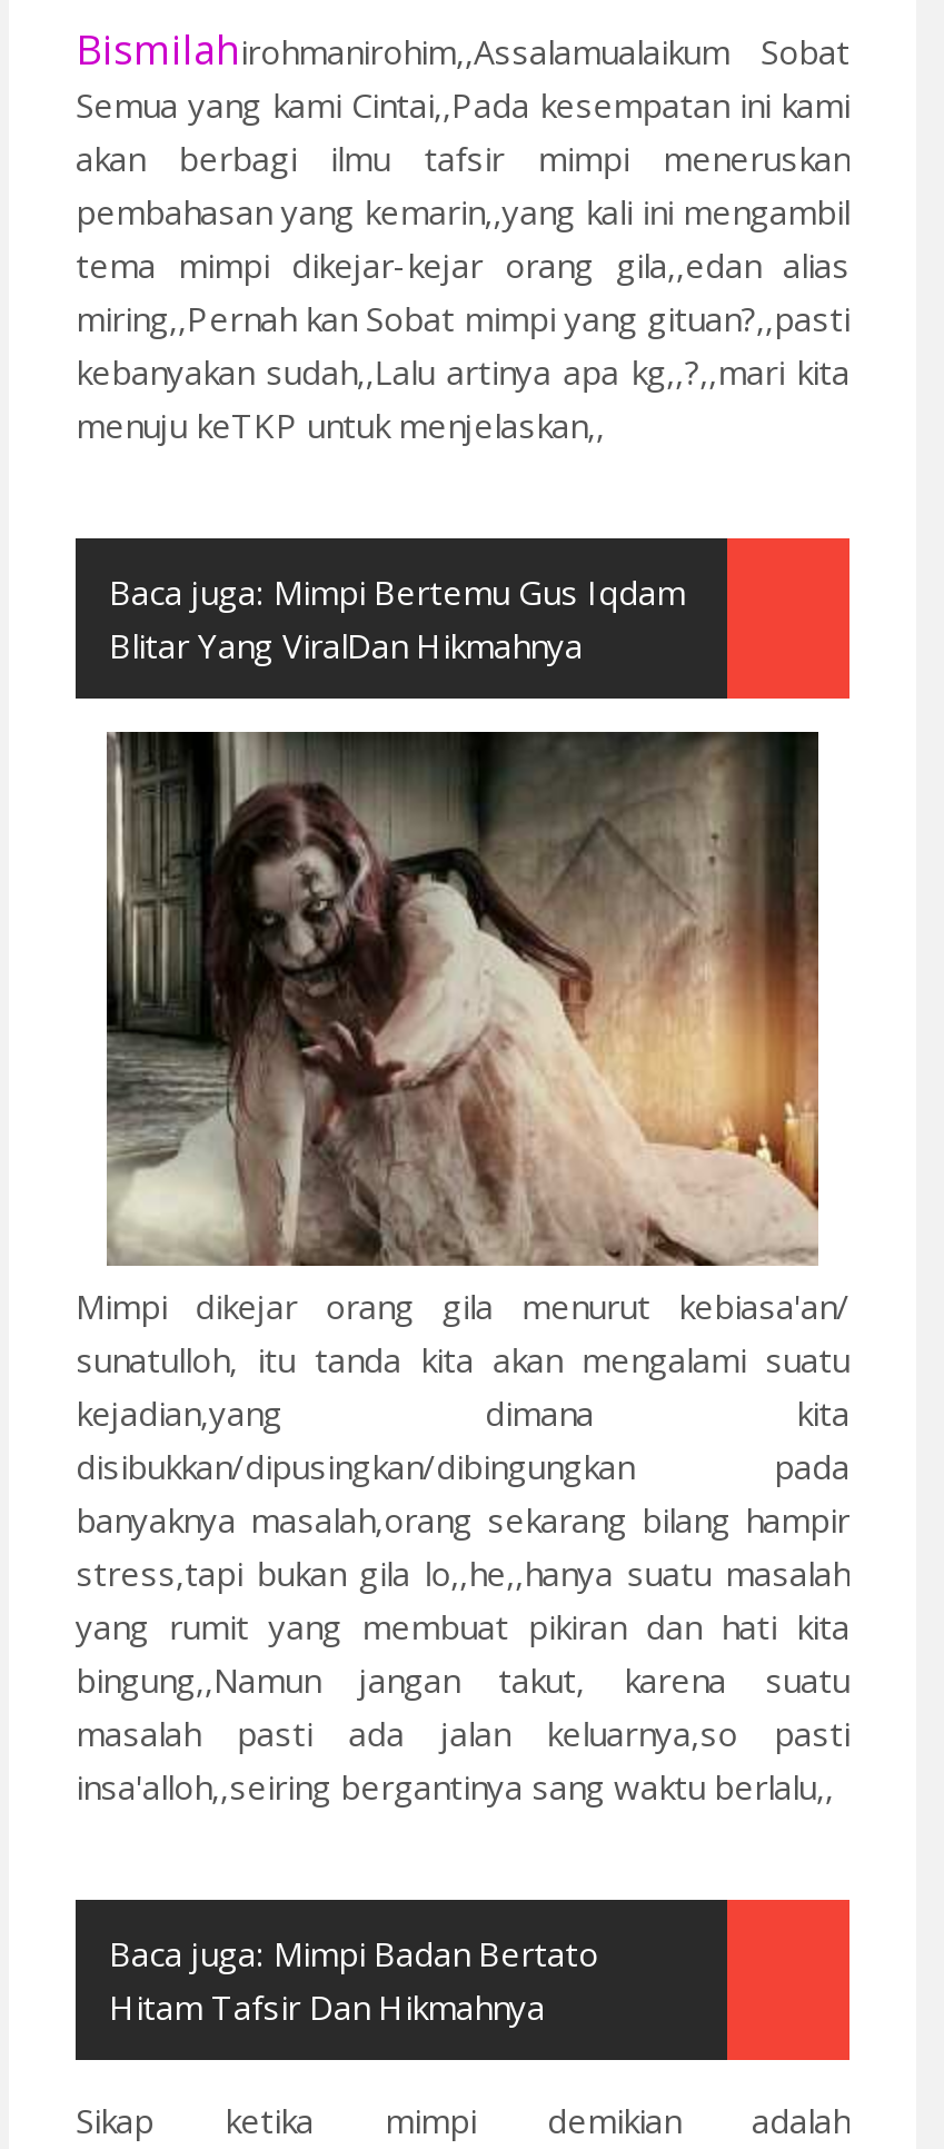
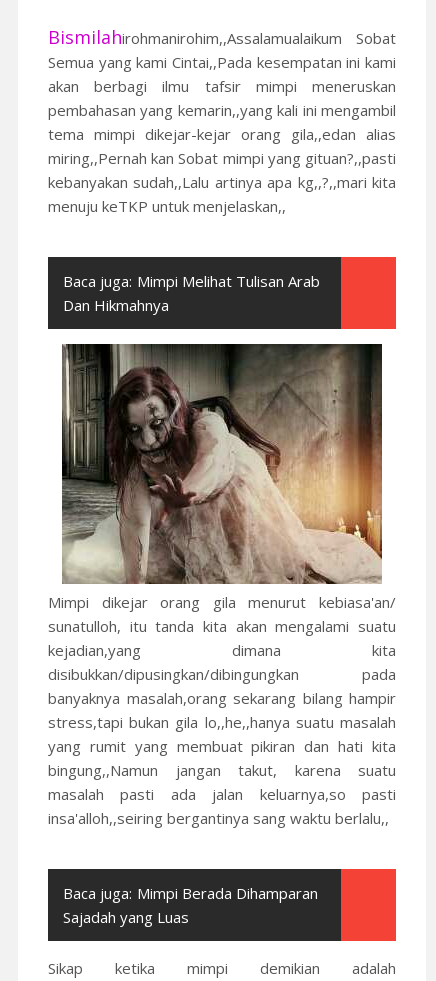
[109,570,685,667] Baca juga: Mimpi Bertemu Gus Iqdam | Blitar Yang ViralDan Hikmahnya -> [63,271,320,315] Baca juga: Mimpi Melihat Tulisan Arab | Dan Hikmahnya
[109,1931,598,2029] Baca juga: Mimpi Badan Bertato | Hitam Tafsir Dan Hikmahnya -> [63,883,318,927] Baca juga: Mimpi Berada Dihamparan | Sajadah yang Luas

